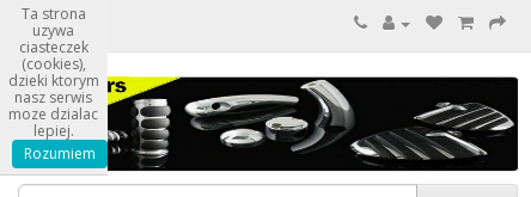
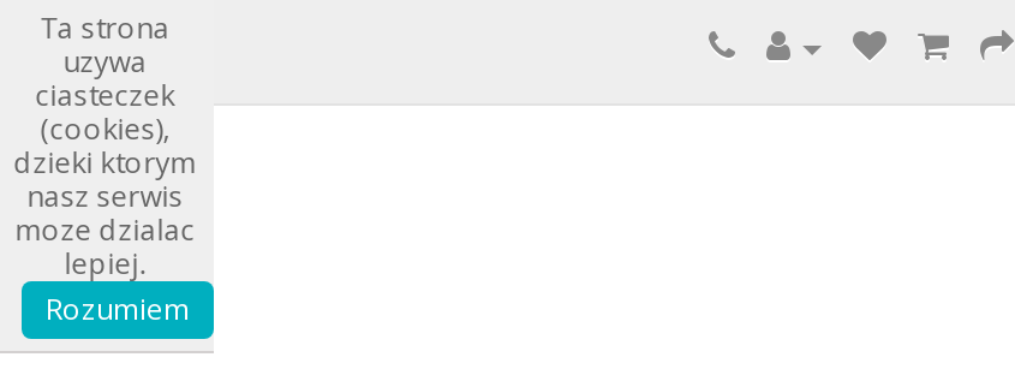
[106,75,519,172] [image] -> none

